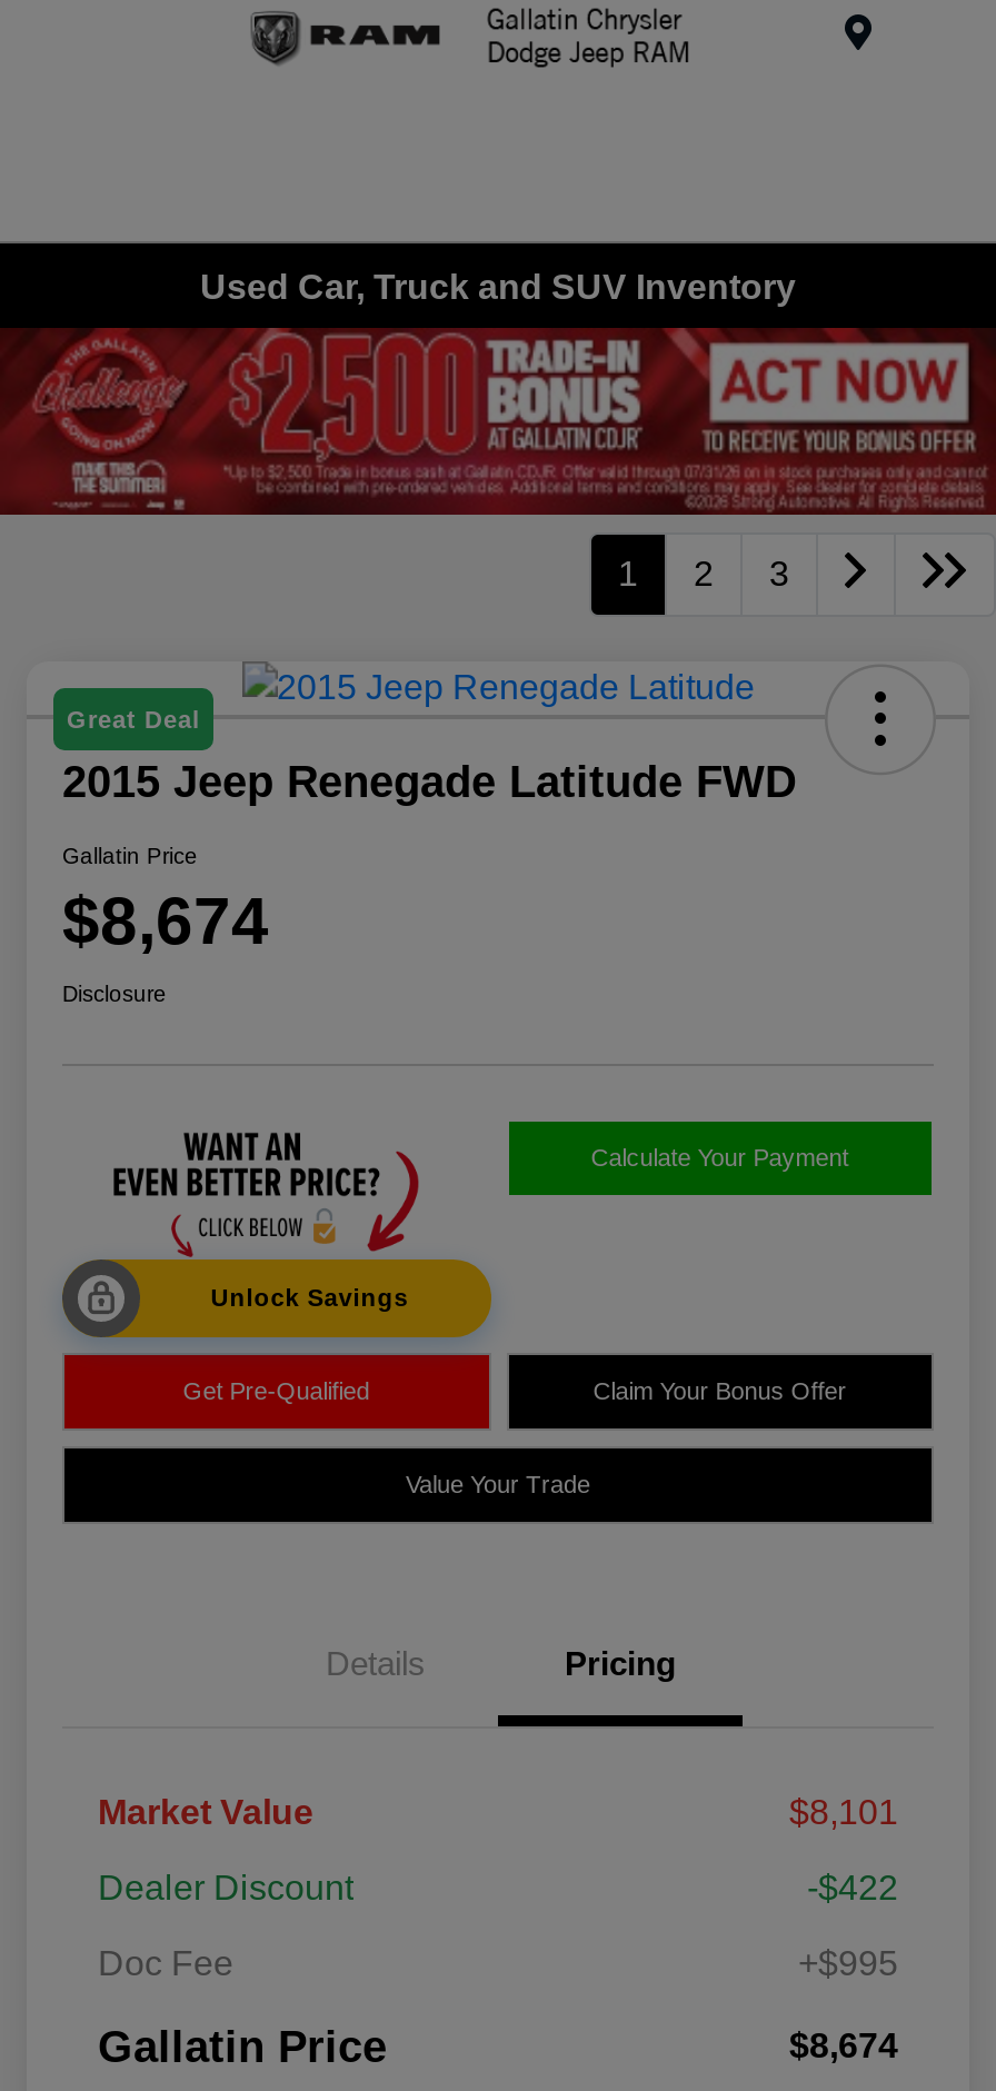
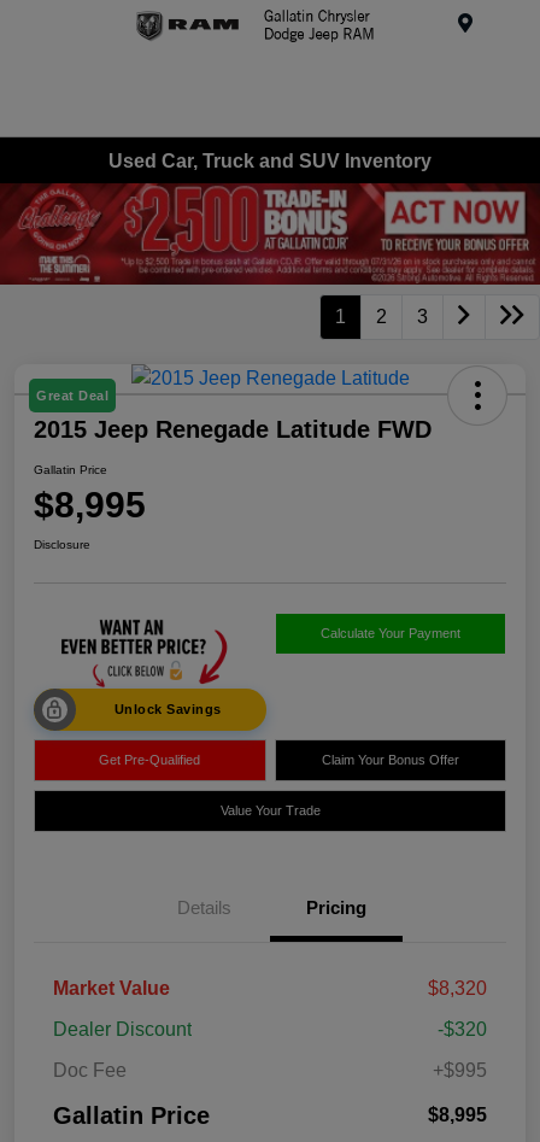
[62,884,269,958] $8,674 -> [34,485,146,525] $8,995
[789,1792,898,1830] $8,101 -> [428,977,487,998] $8,320
[807,1868,898,1905] -$422 -> [438,1018,487,1039] -$320
[789,2025,898,2063] $8,674 -> [428,1104,487,1125] $8,995

